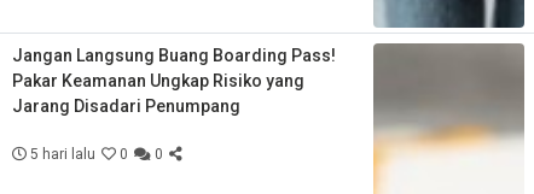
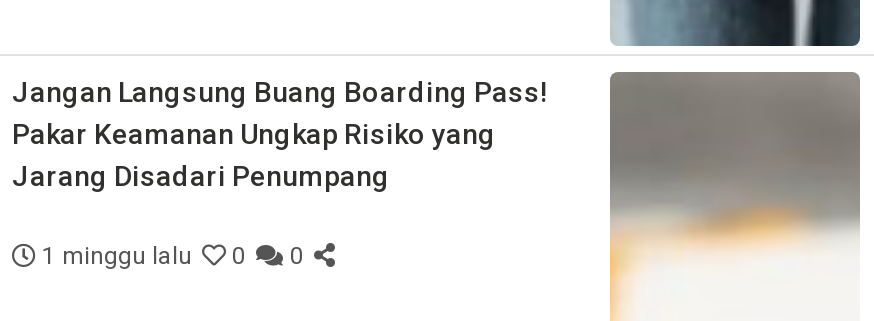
[27,145,163,162] 5 hari lalu 0 0 -> [36,241,304,269] 1 minggu lalu 0 0

